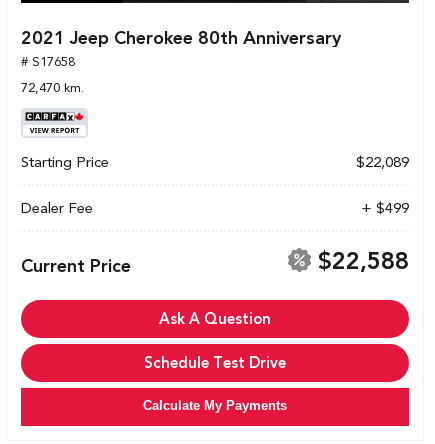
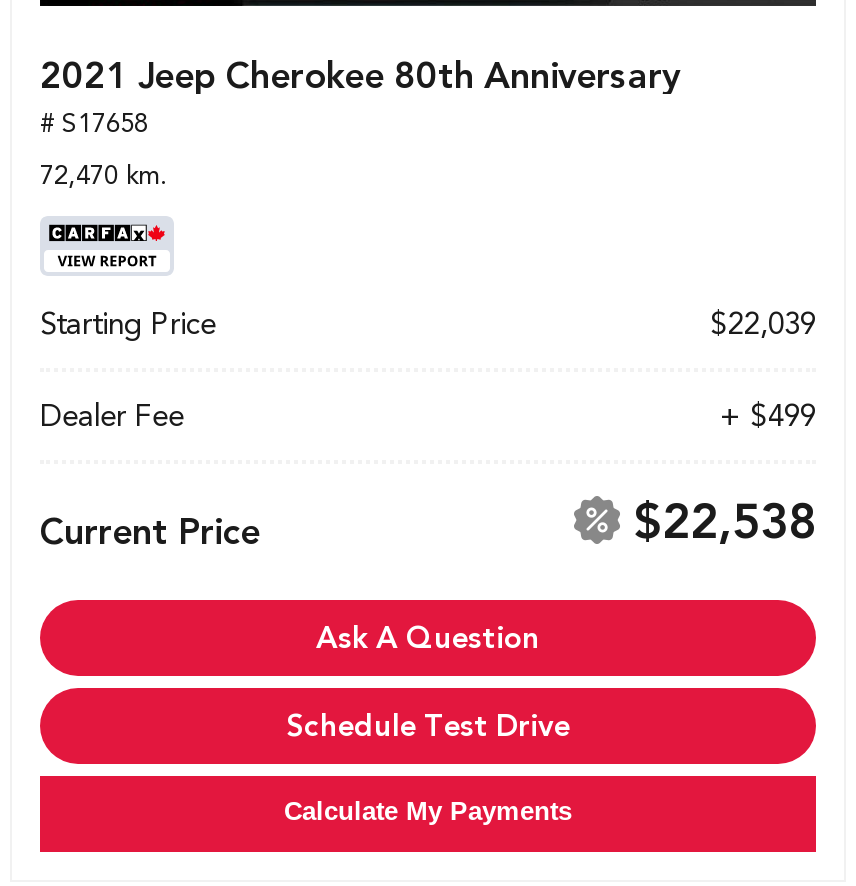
[356,153,409,171] $22,089 -> [710,306,816,342] $22,039
[318,246,409,275] $22,588 -> [634,492,816,550] $22,538

